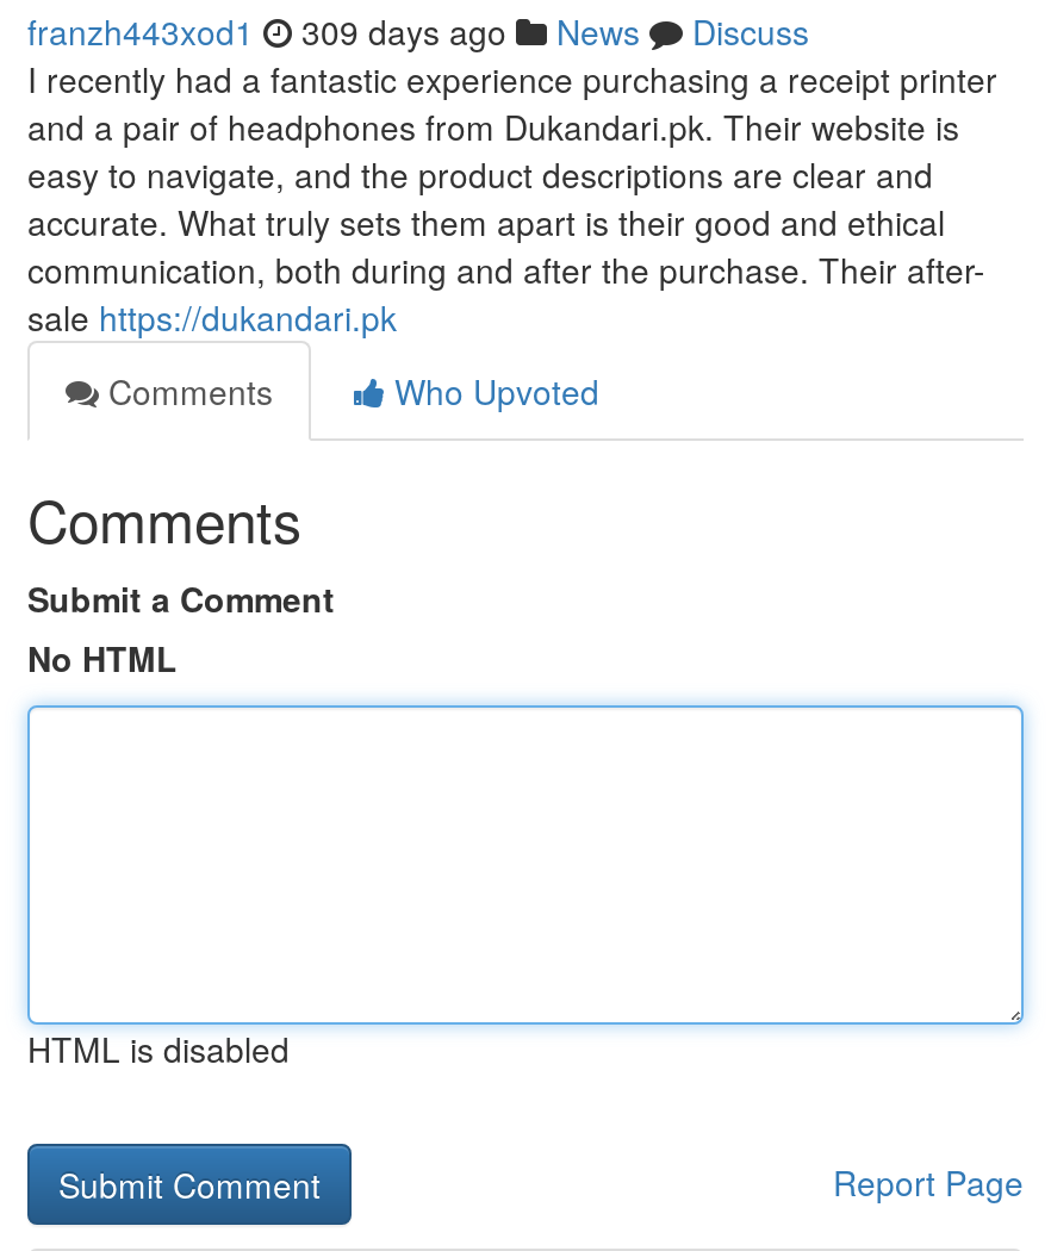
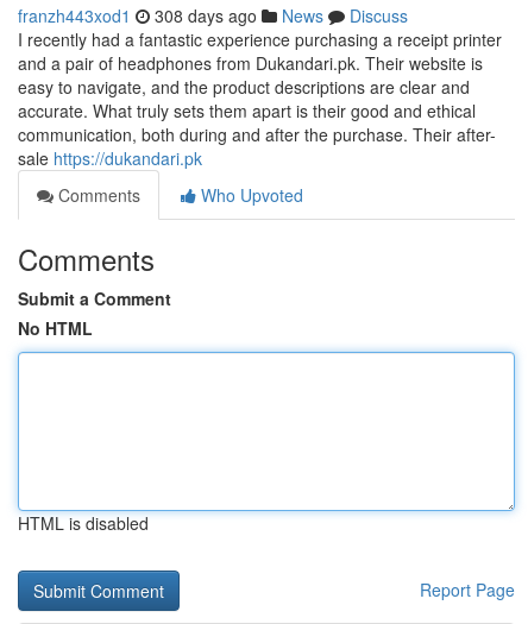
[27,7,809,55] franzh443xod1 309 days ago News Discuss -> [18,4,408,27] franzh443xod1 308 days ago News Discuss

